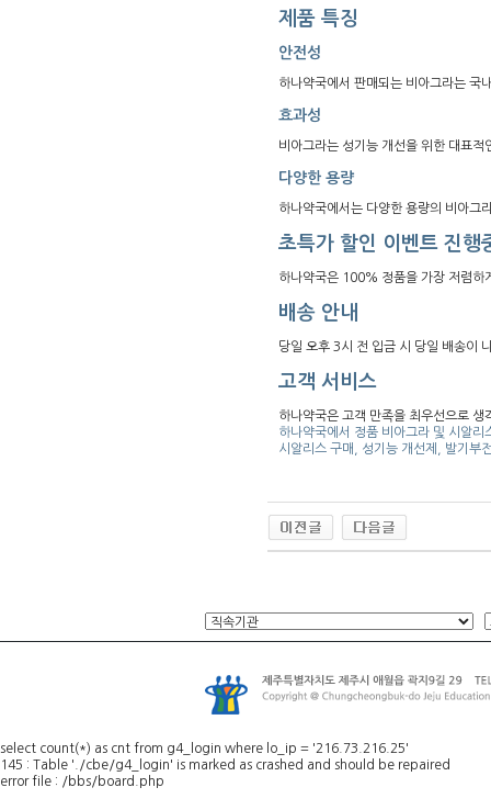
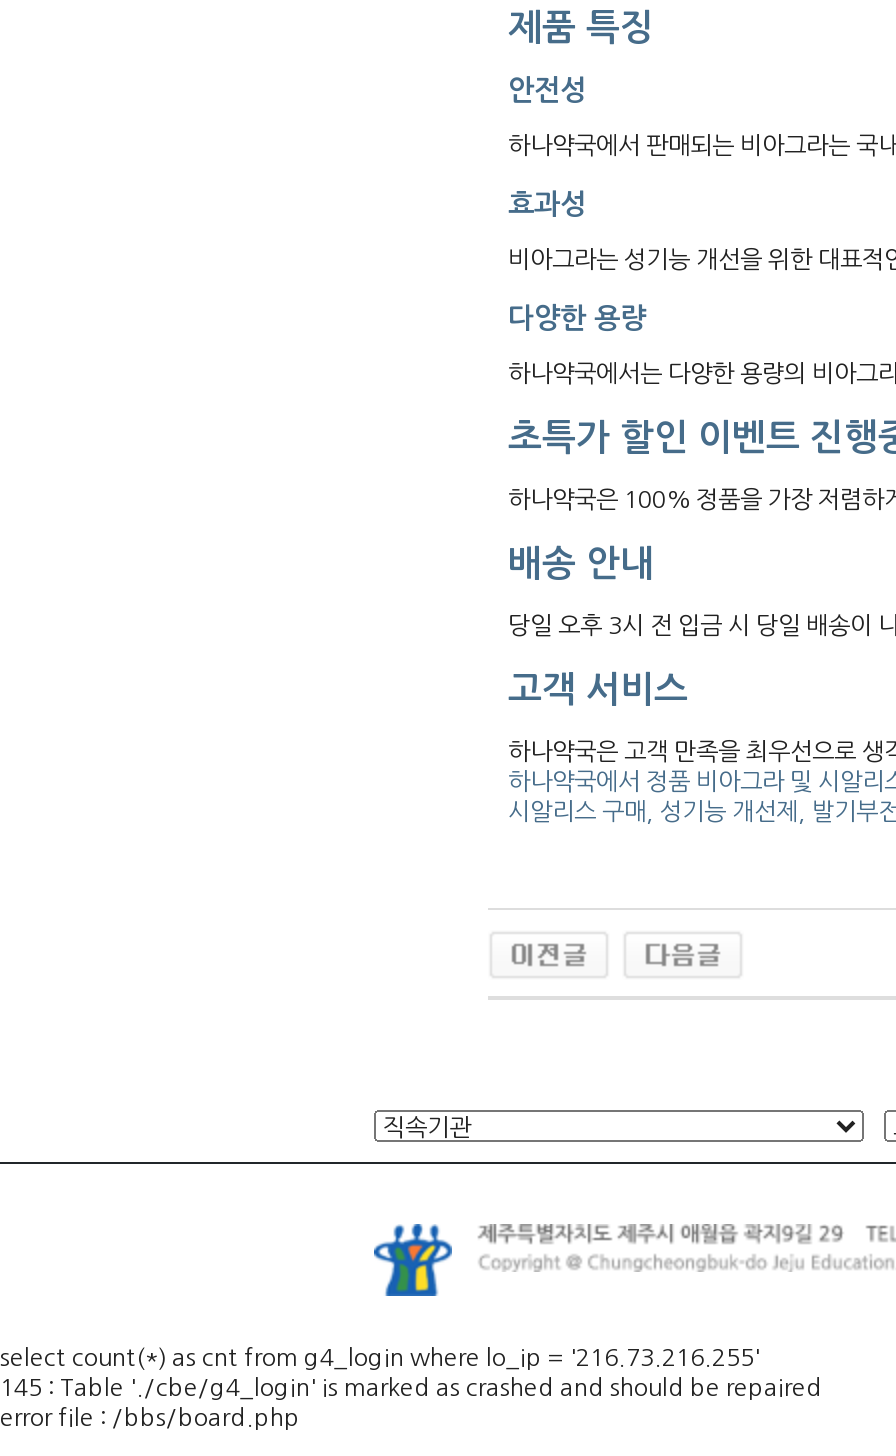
[0,742,409,755] select count(*) as cnt from g4_login where lo_ip = '216.73.216.25' -> [0,1346,760,1370] select count(*) as cnt from g4_login where lo_ip = '216.73.216.255'

